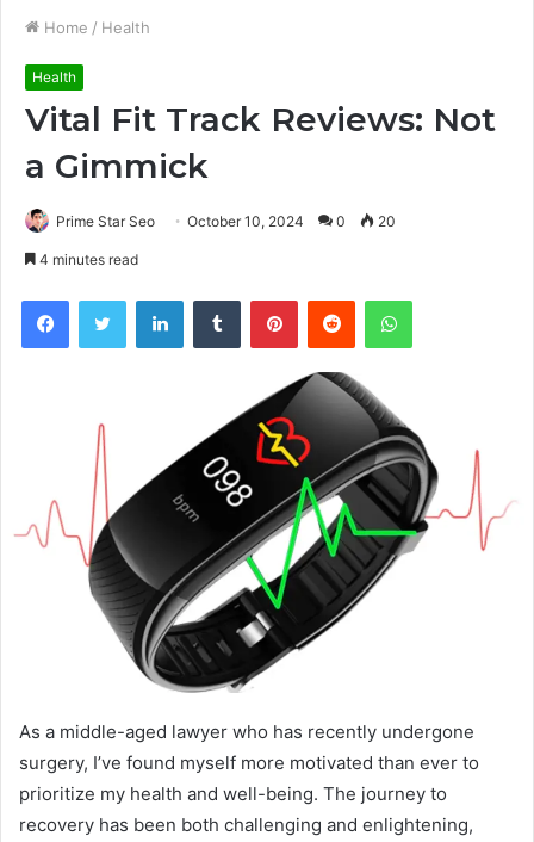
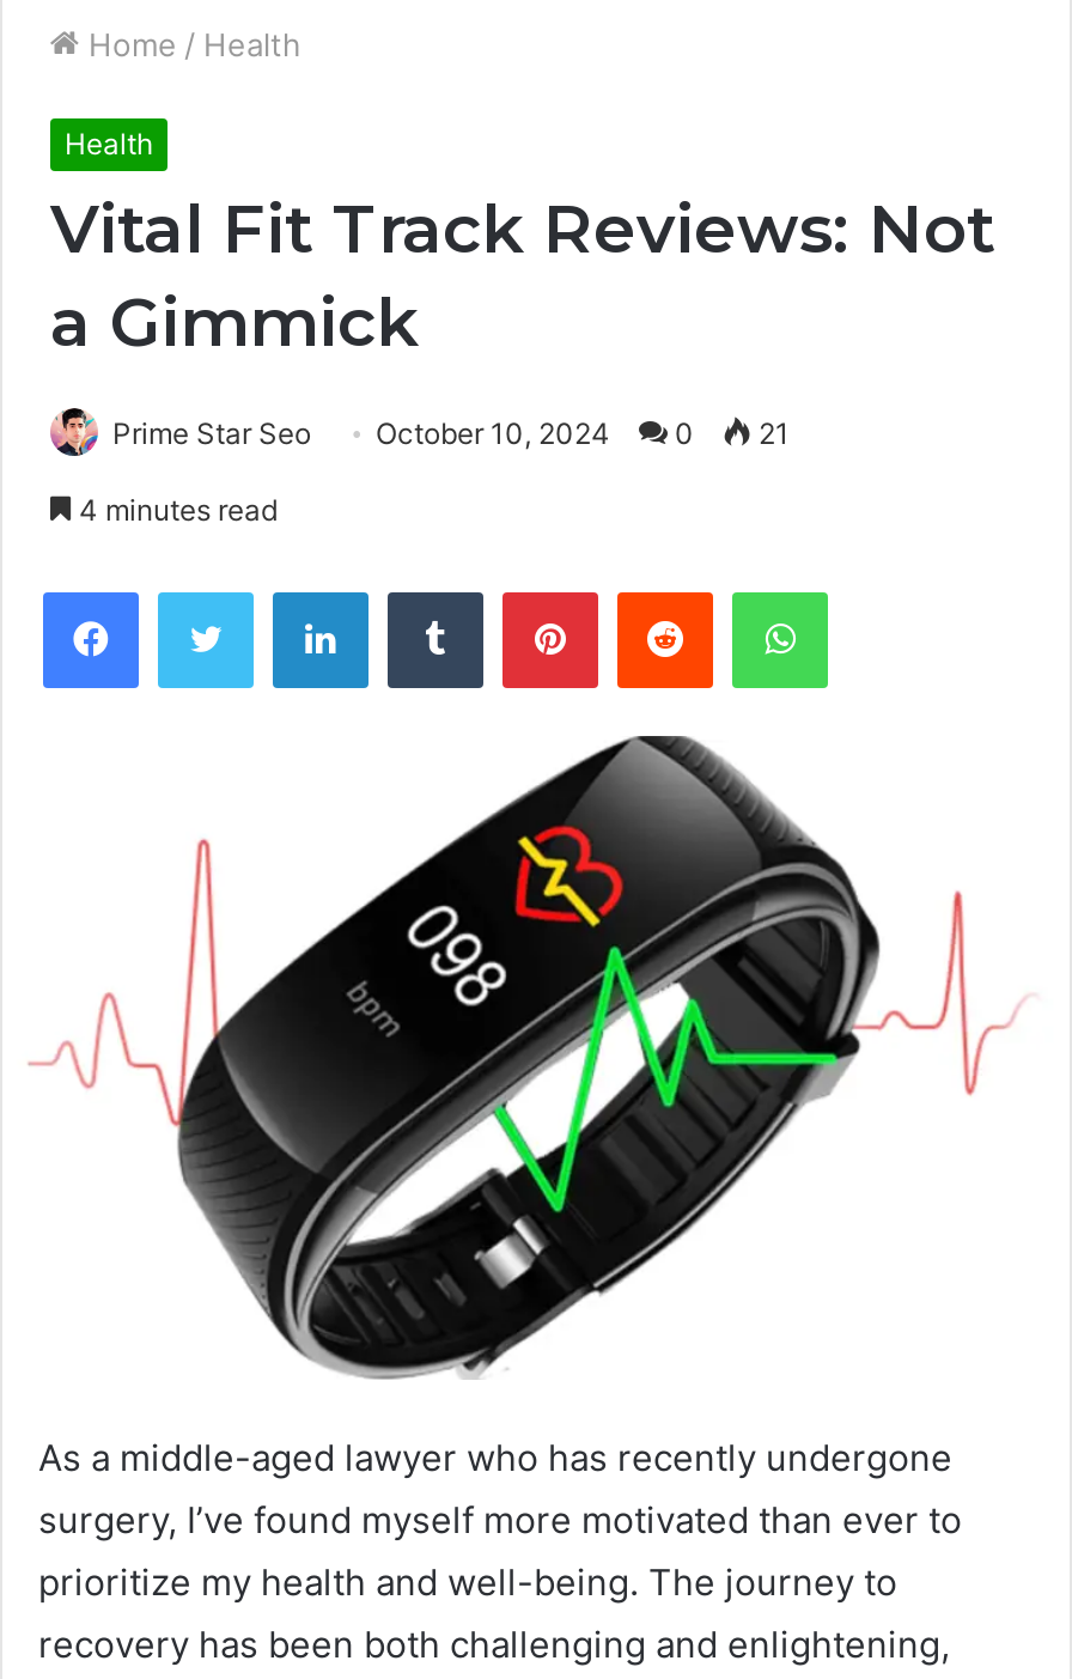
[56,213,396,231] Prime Star Seo October 10, 2024 0 20 -> [112,416,790,452] Prime Star Seo October 10, 2024 0 21

